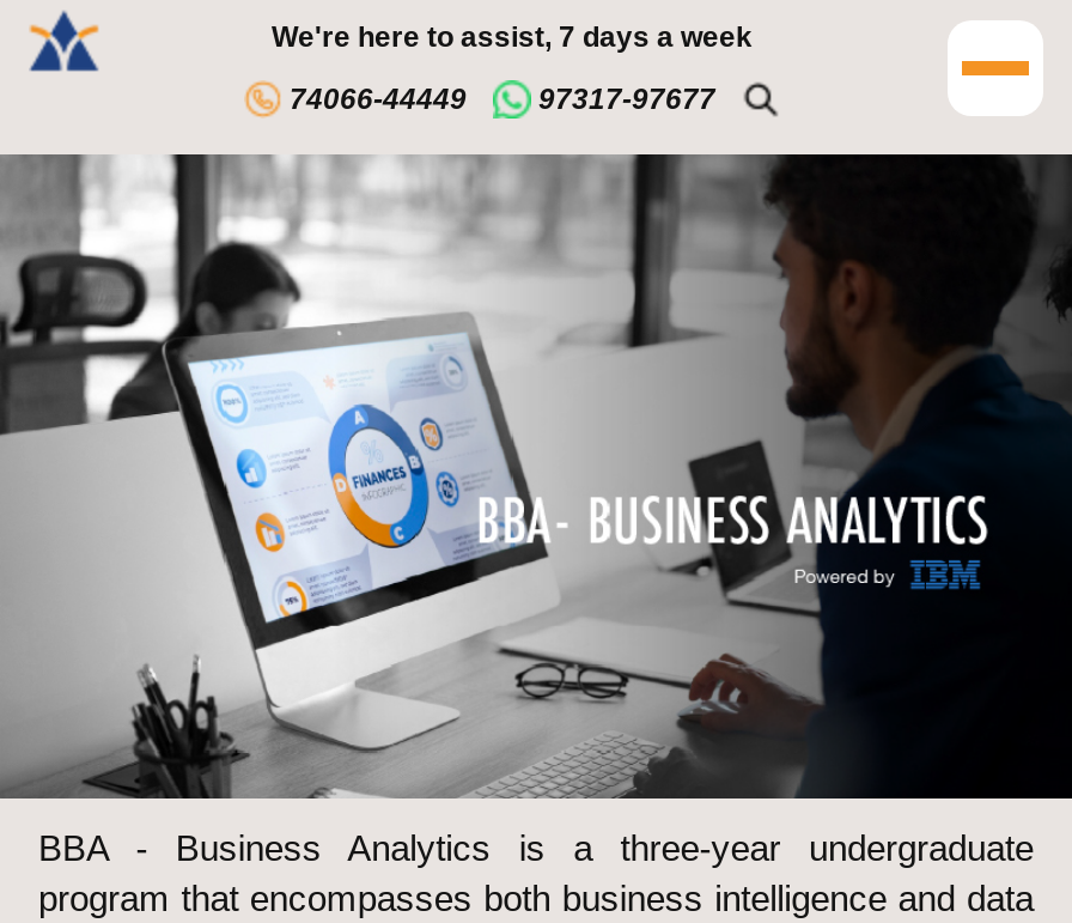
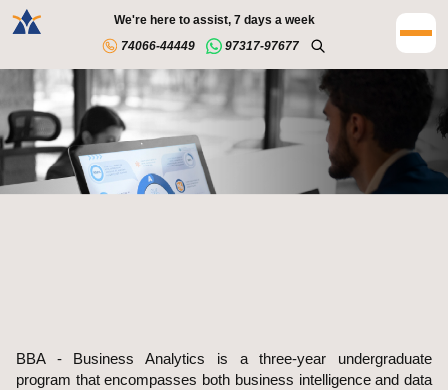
[7,451,1065,801] [image] -> none

